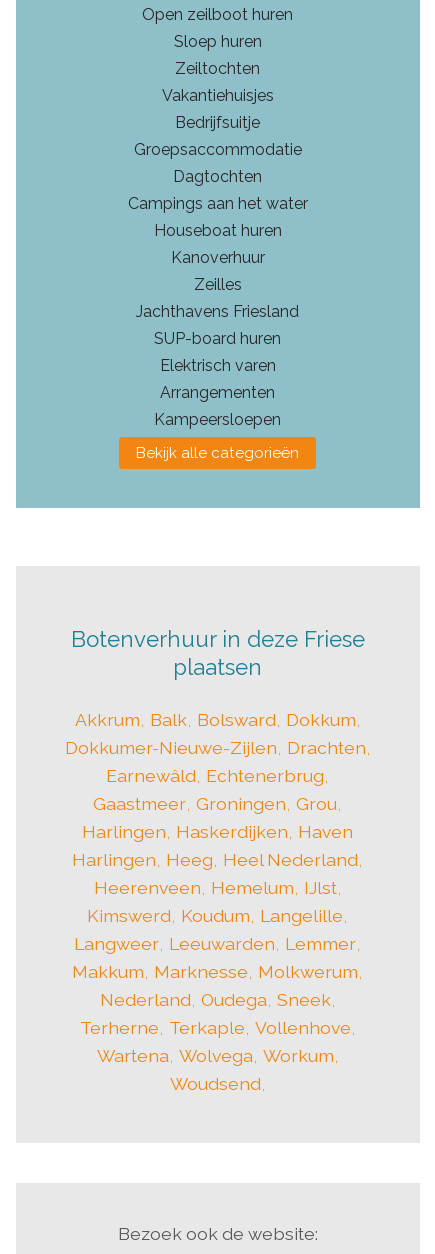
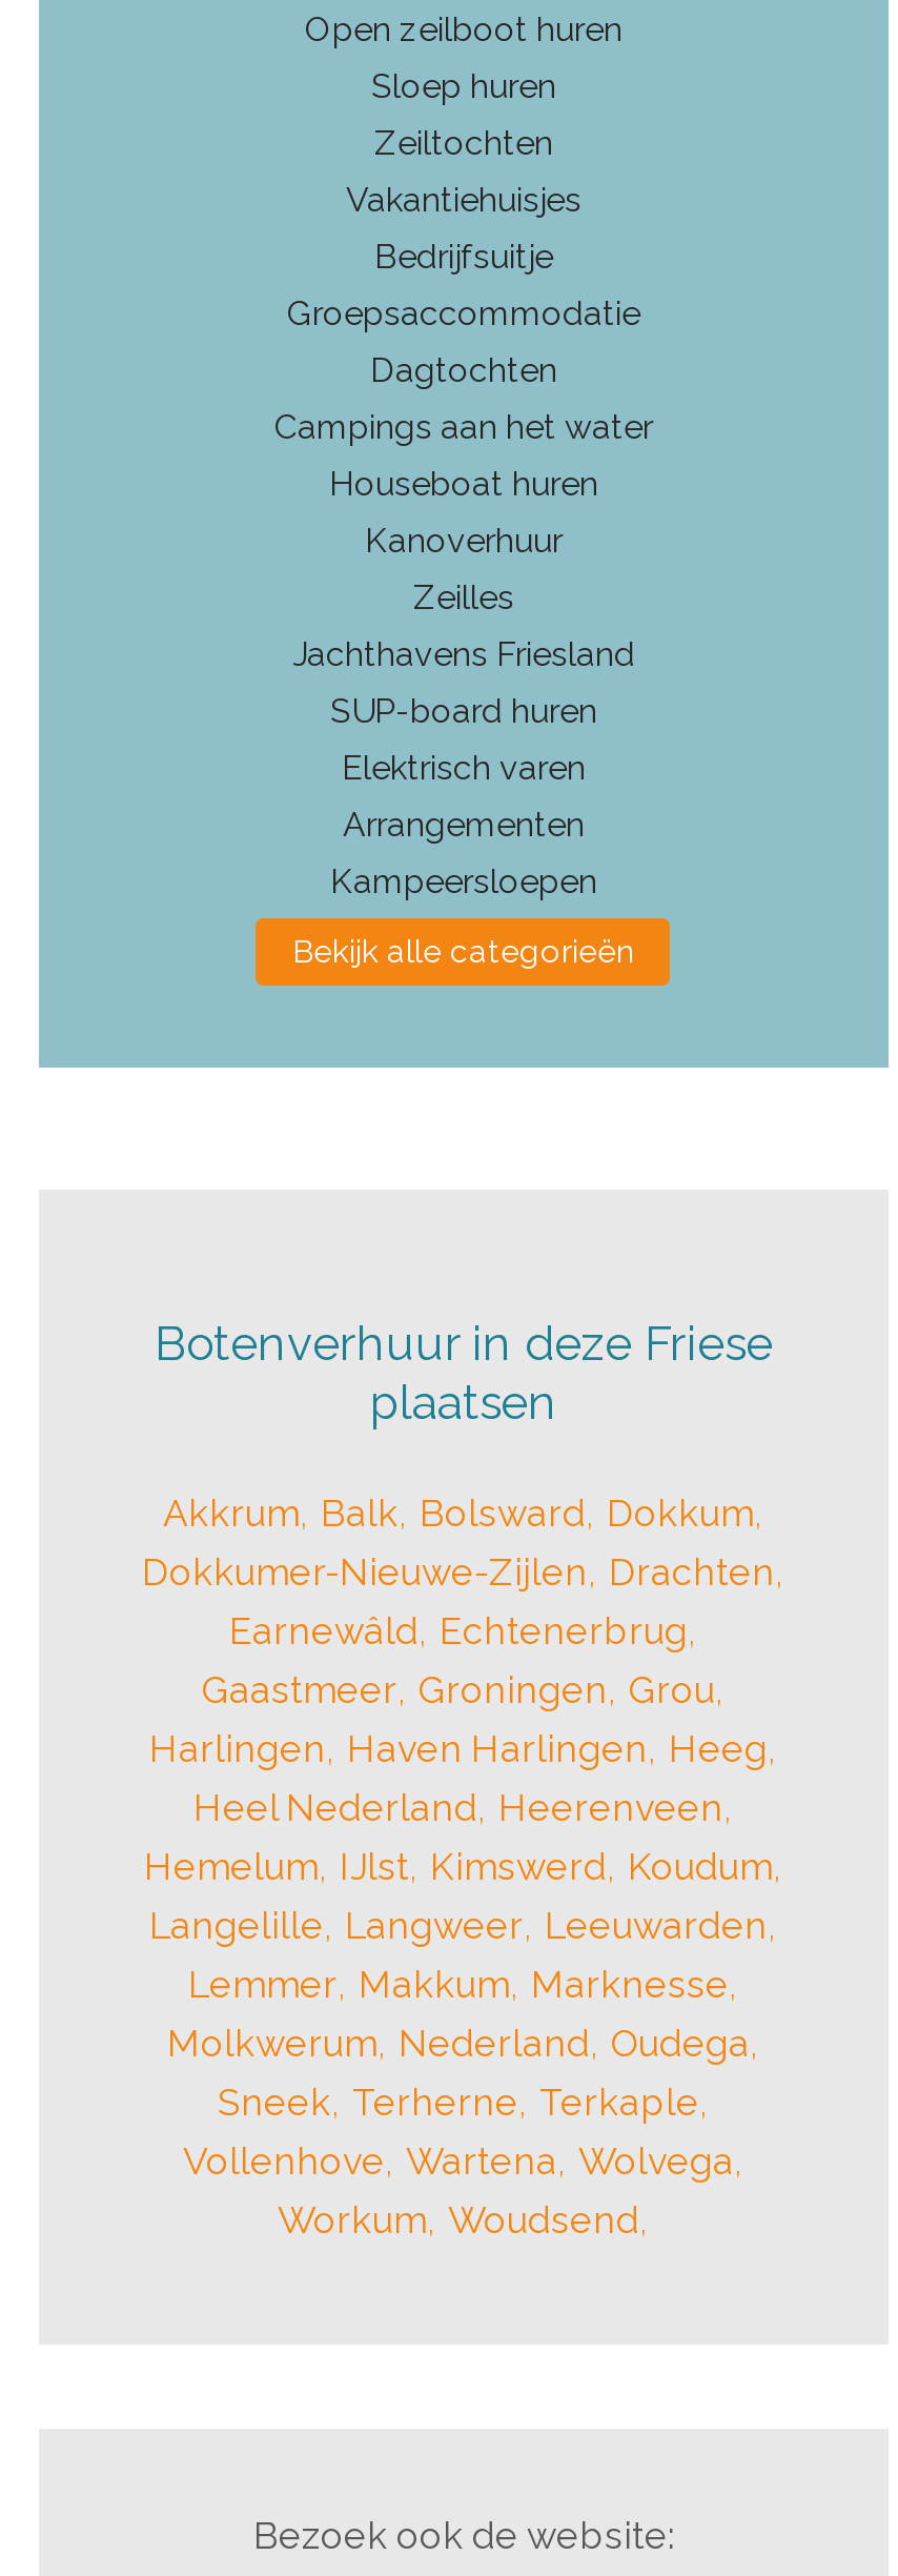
[72,821,363,1094] Harlingen, Haskerdijken, Haven | Harlingen, Heeg, Heel Nederland, | Heerenveen, Hemelum, IJlst, | Kimswerd, Koudum, Langelille, | Langweer, Leeuwarden, Lemmer, | Makkum, Marknesse, Molkwerum, | Nederland, Oudega, Sneek, | Terherne, Terkaple, Vollenhove, | Wartena, Wolvega, Workum, | Woudsend, -> [144,1725,783,2241] Harlingen, Haven Harlingen, Heeg, | Heel Nederland, Heerenveen, | Hemelum, IJlst, Kimswerd, Koudum, | Langelille, Langweer, Leeuwarden, | Lemmer, Makkum, Marknesse, | Molkwerum, Nederland, Oudega, | Sneek, Terherne, Terkaple, | Vollenhove, Wartena, Wolvega, | Workum, Woudsend,

